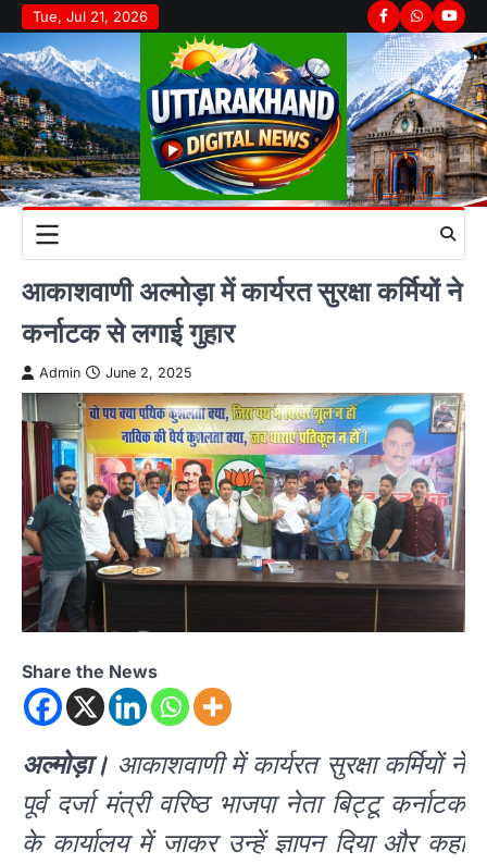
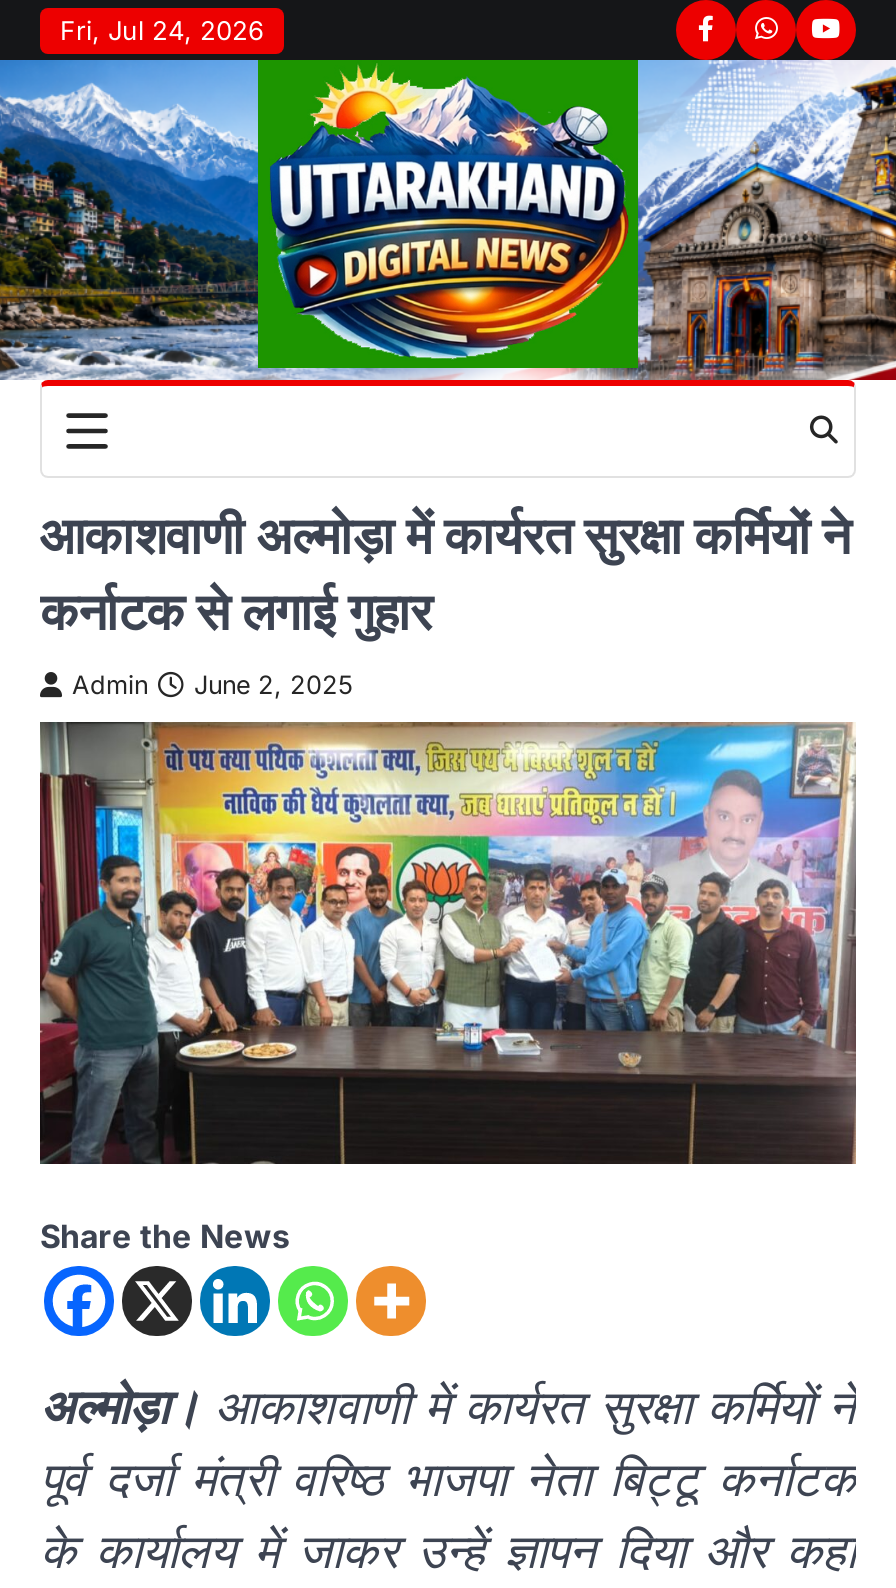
[33,7,148,24] Tue, Jul 21, 2026 -> [60,13,264,45] Fri, Jul 24, 2026

